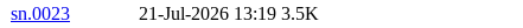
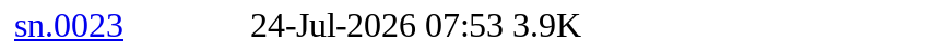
[139,4,319,24] 21-Jul-2026 13:19 3.5K -> [250,7,582,44] 24-Jul-2026 07:53 3.9K

